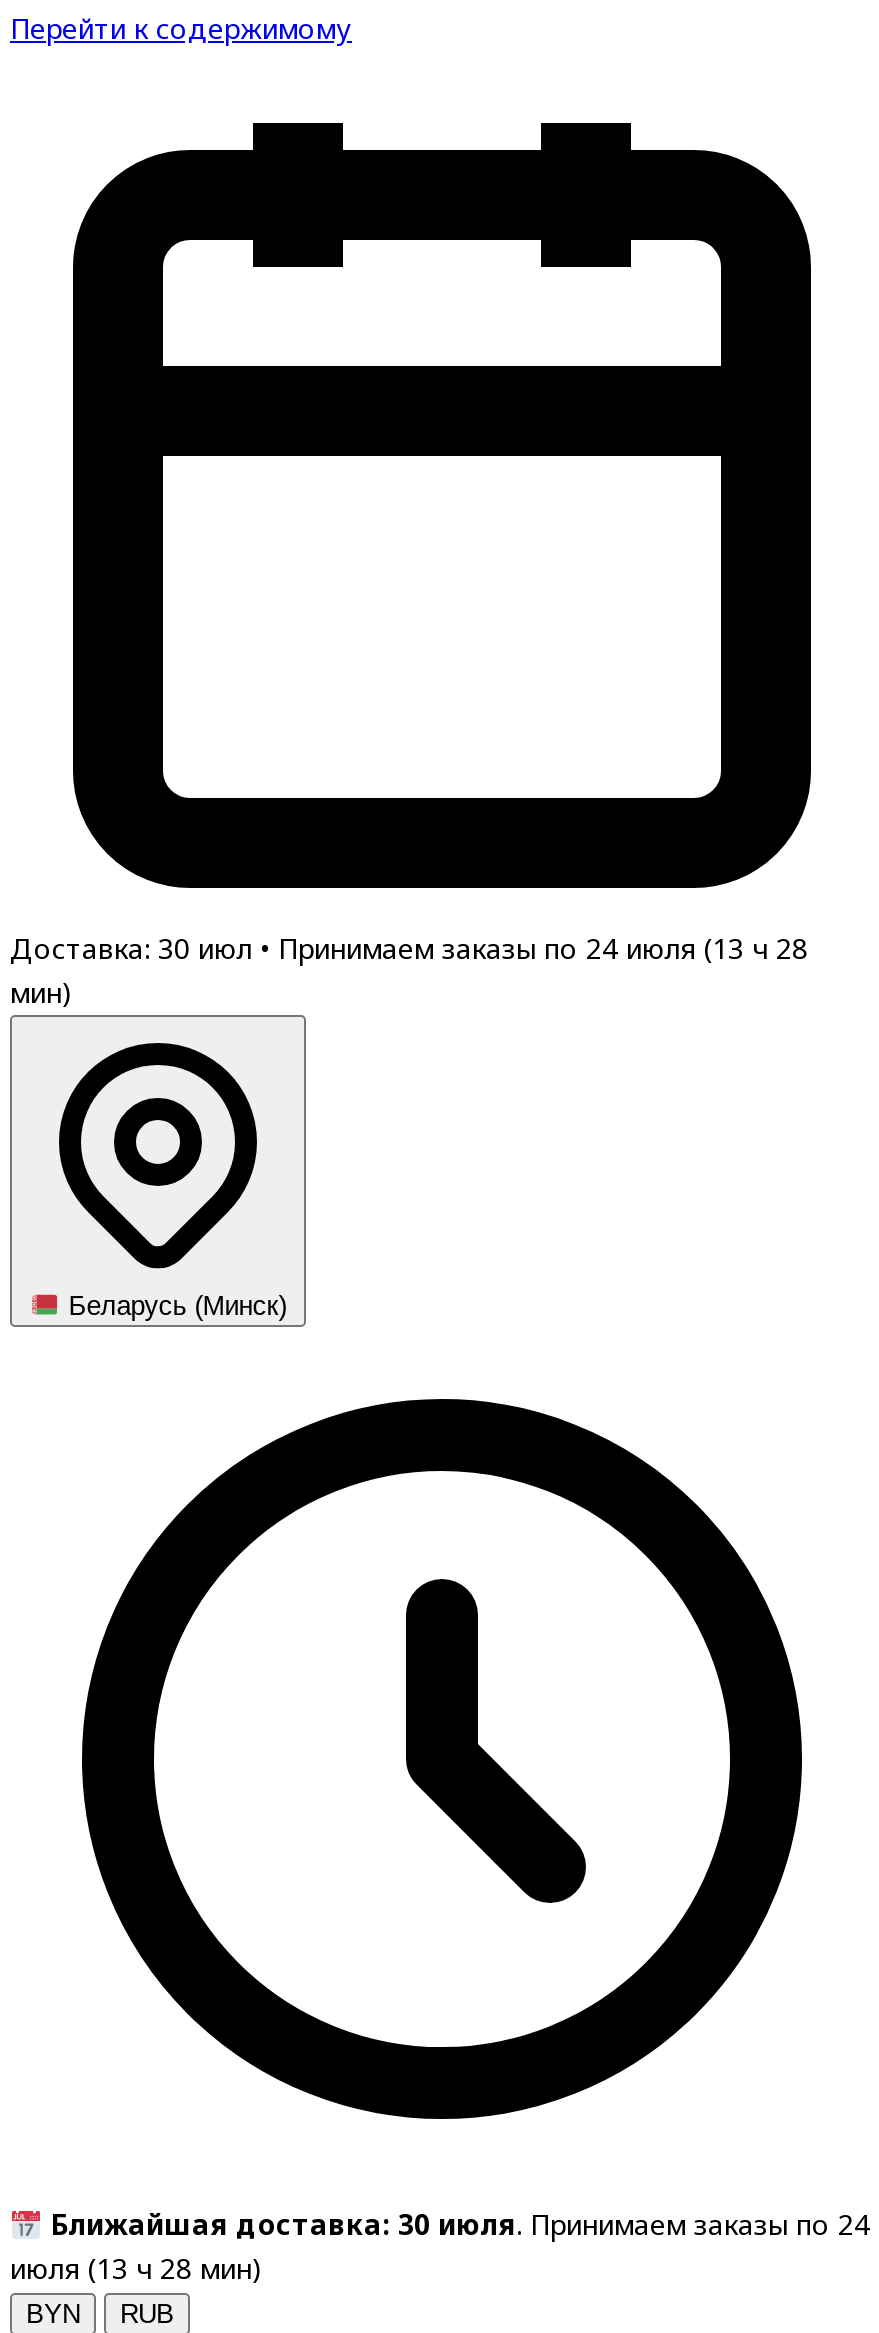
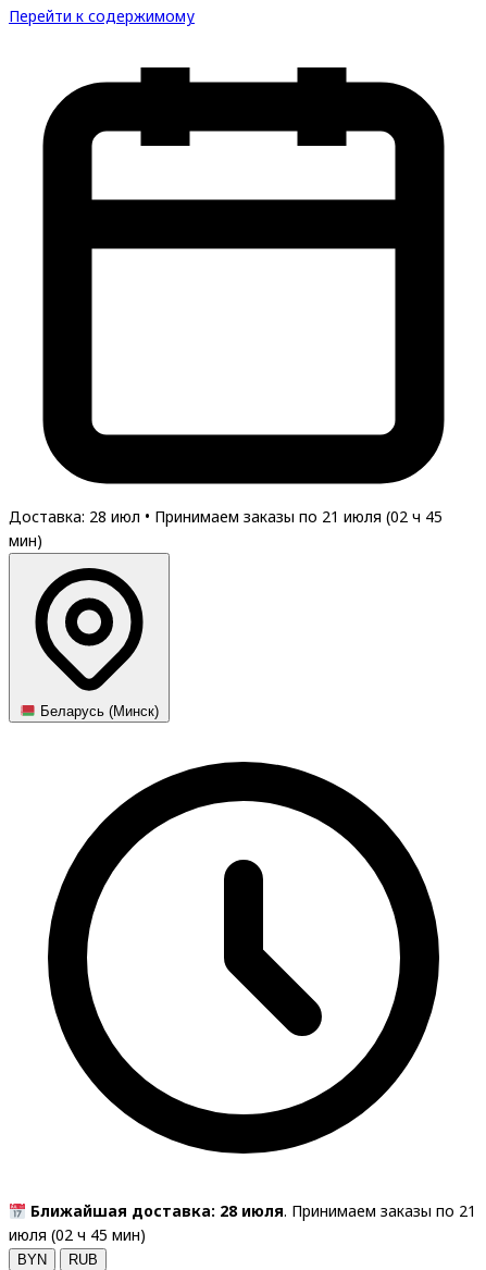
[10,929,808,967] Доставка: 30 июл • Принимаем заказы по 24 июля (13 ч 28 -> [9,506,443,527] Доставка: 28 июл • Принимаем заказы по 21 июля (02 ч 45
[50,2205,870,2243] Ближайшая доставка: 30 июля. Принимаем заказы по 24 -> [30,1201,476,1221] Ближайшая доставка: 28 июля. Принимаем заказы по 21
[10,2249,262,2287] июля (13 ч 28 мин) -> [9,1225,146,1245] июля (02 ч 45 мин)

